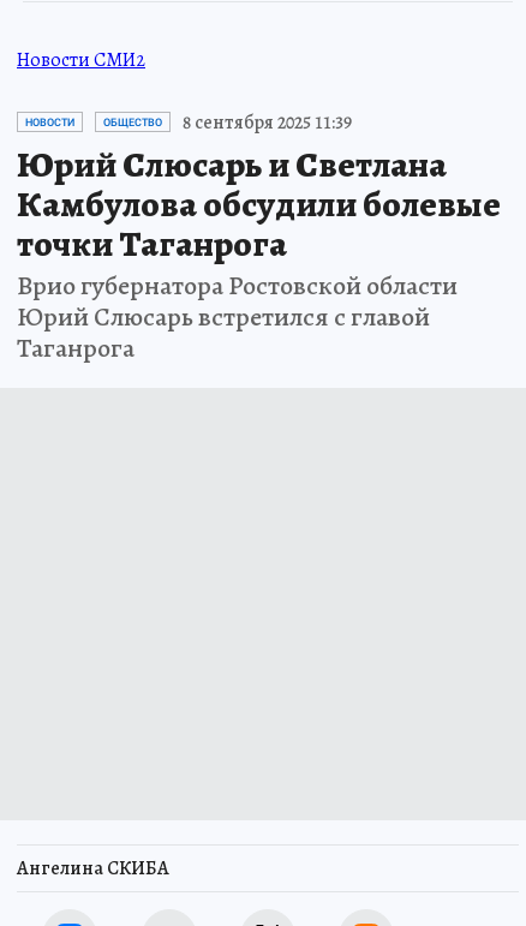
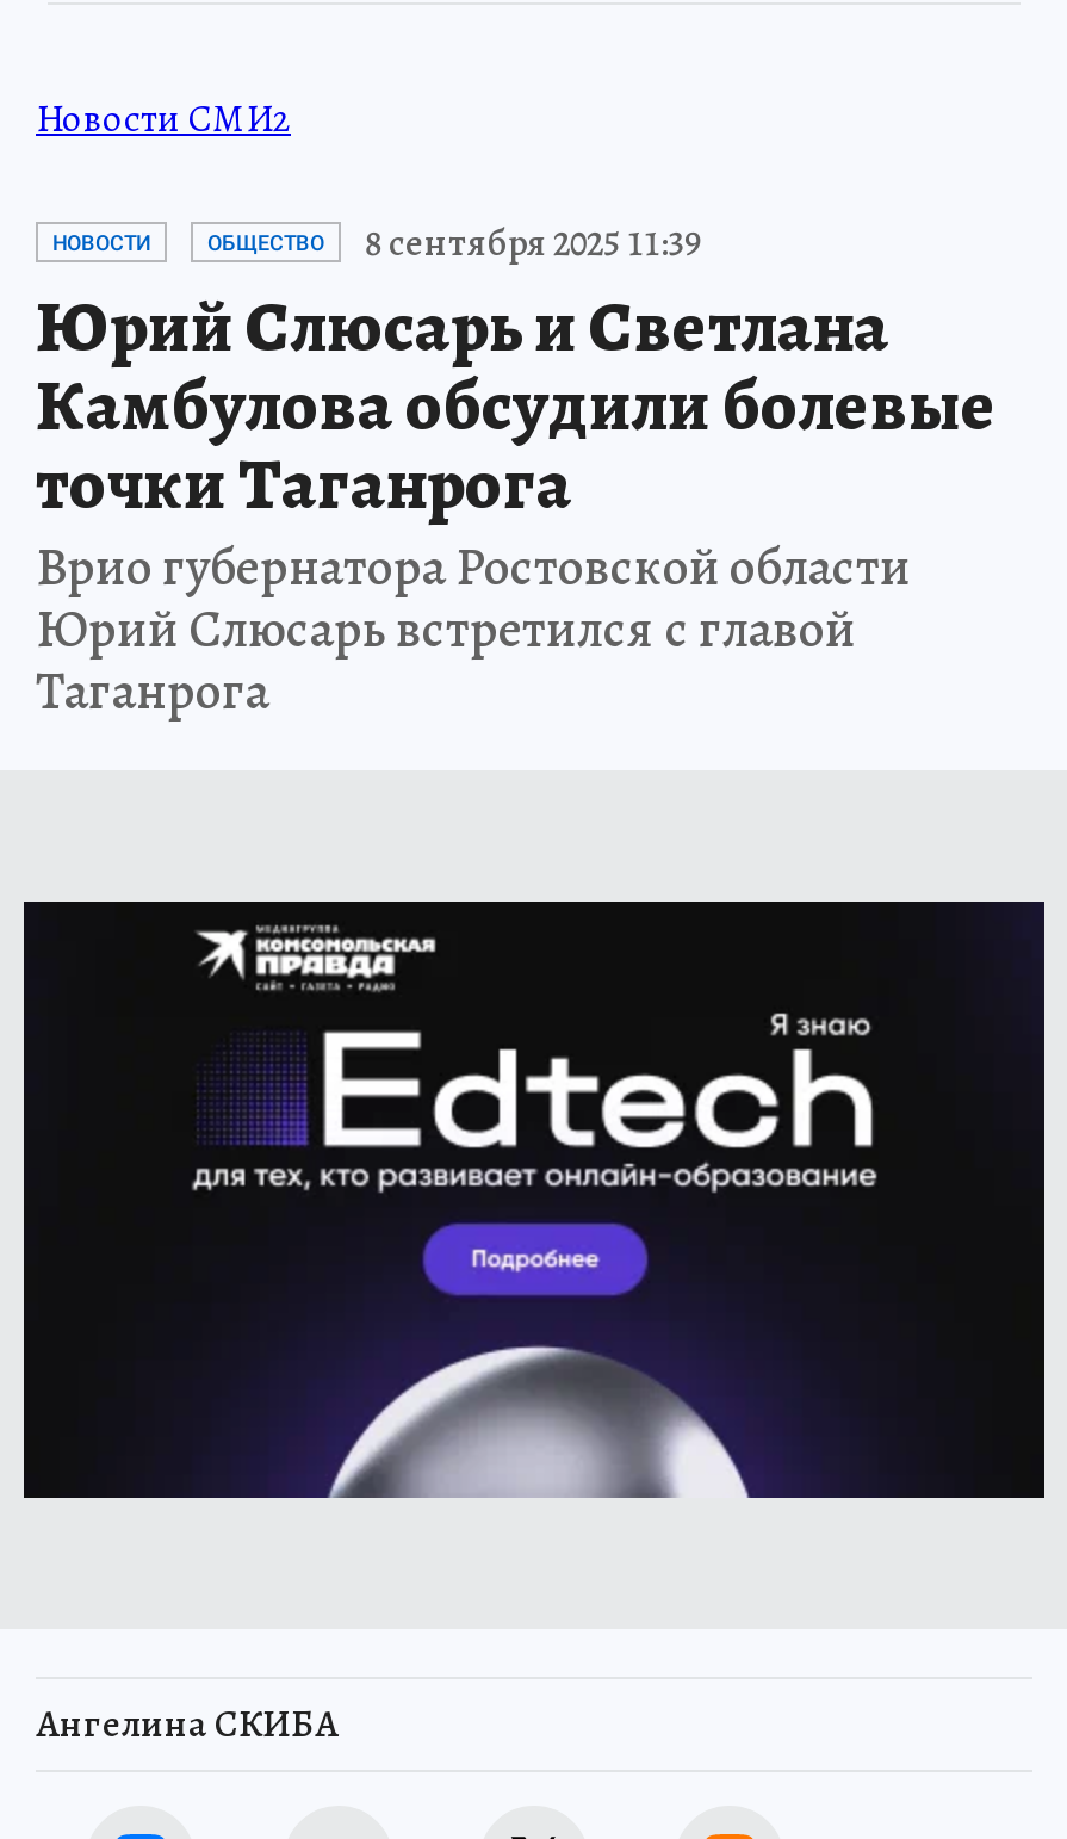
none -> [21,899,1047,1500] [image]

